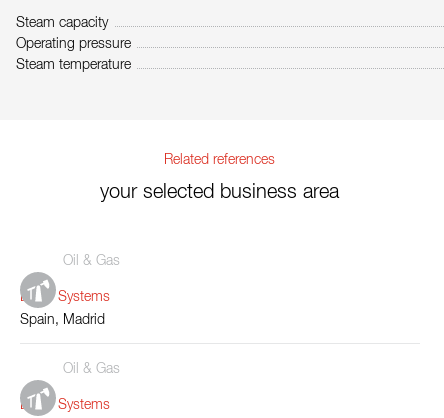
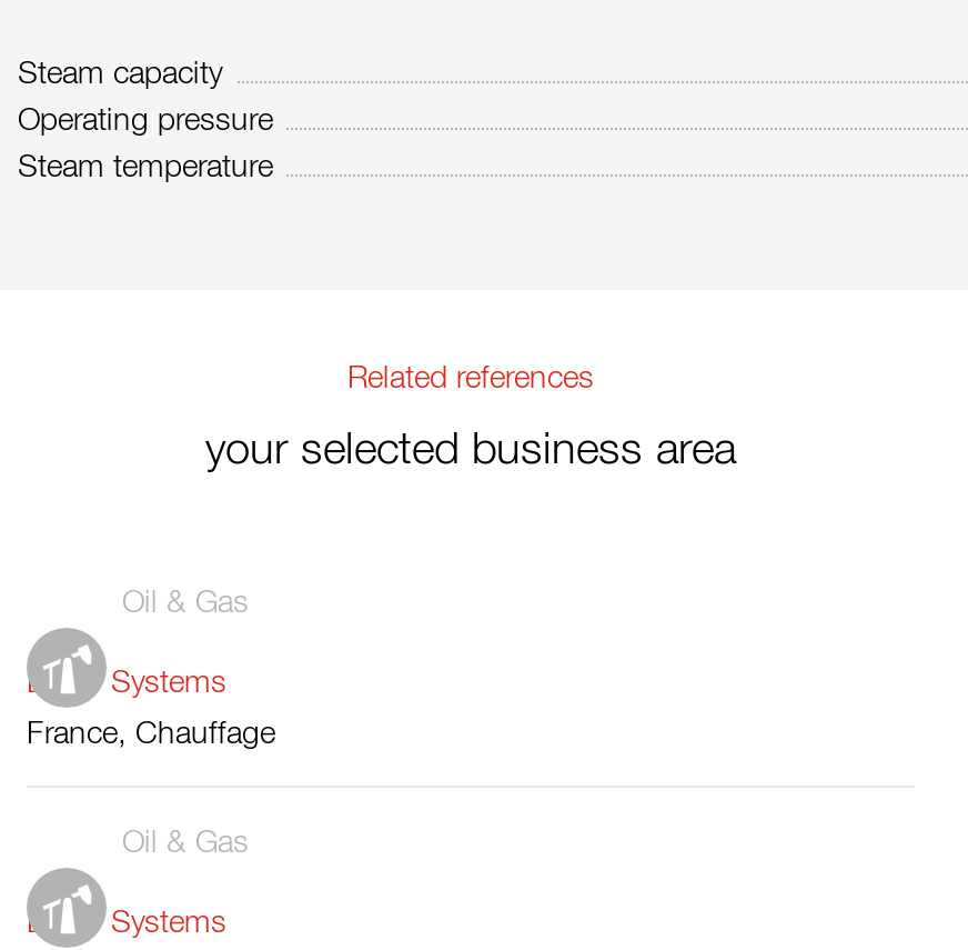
[20,313,105,327] Spain, Madrid -> [27,718,275,749] France, Chauffage

